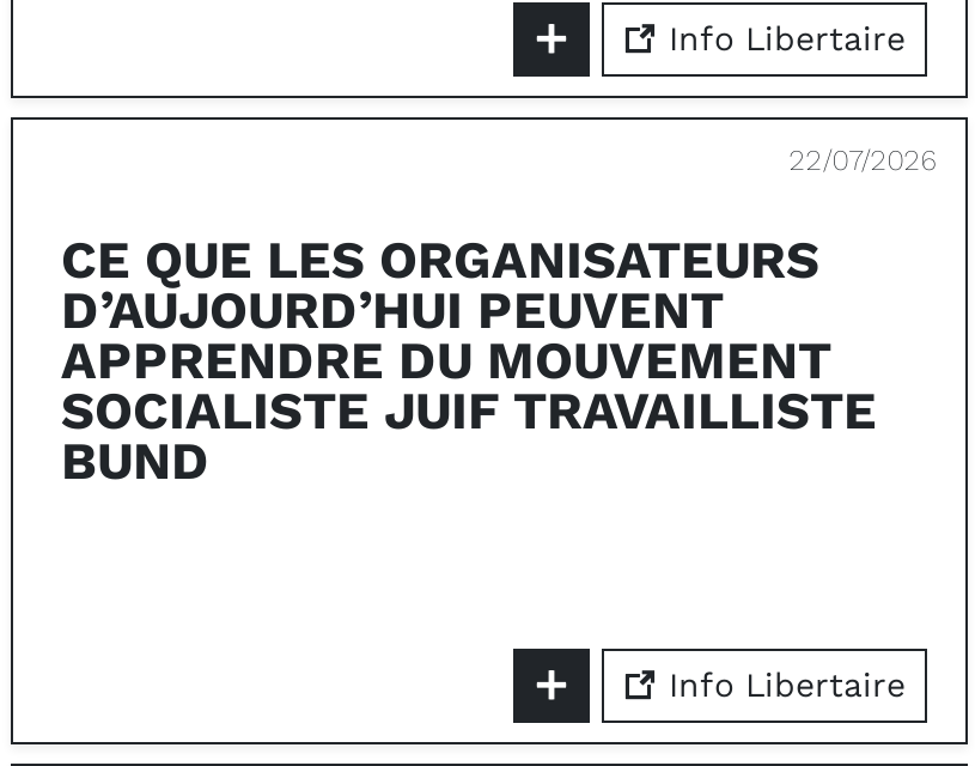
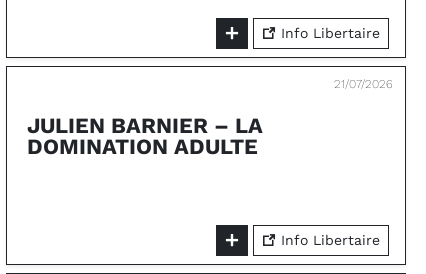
[789,144,937,177] 22/07/2026 -> [334,77,393,91] 21/07/2026
[61,230,877,491] CE QUE LES ORGANISATEURS | D’AUJOURD’HUI PEUVENT | APPRENDRE DU MOUVEMENT | SOCIALISTE JUIF TRAVAILLISTE | BUND -> [27,113,263,159] JULIEN BARNIER – LA | DOMINATION ADULTE

